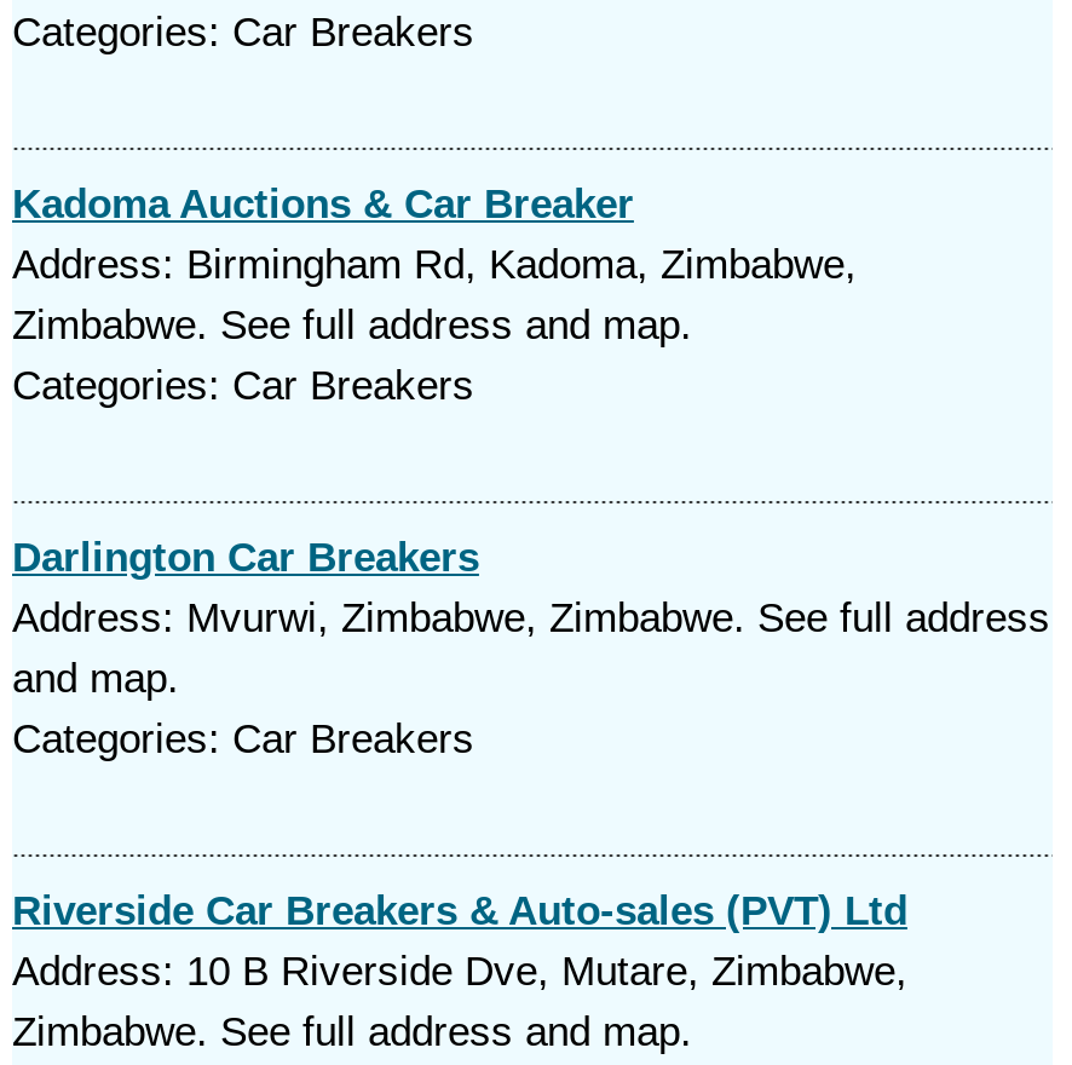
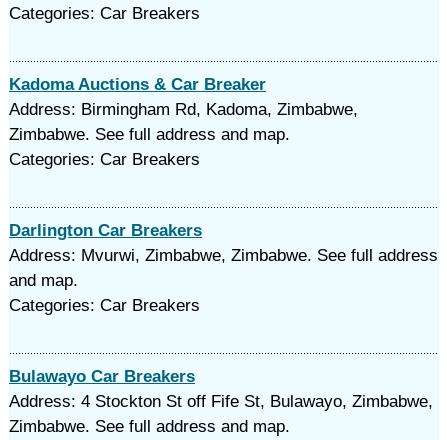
[12,888,907,995] Riverside Car Breakers & Auto-sales (PVT) Ltd | Address: 10 B Riverside Dve, Mutare, Zimbabwe, -> [9,367,433,411] Bulawayo Car Breakers | Address: 4 Stockton St off Fife St, Bulawayo, Zimbabwe,

